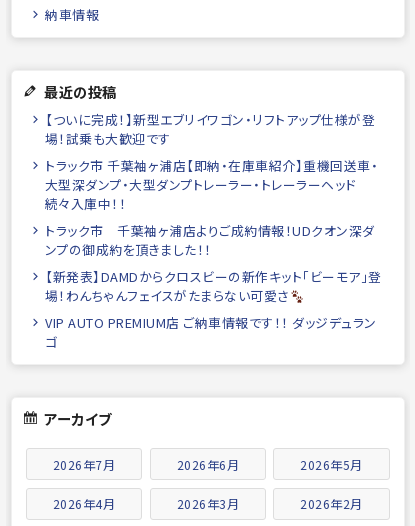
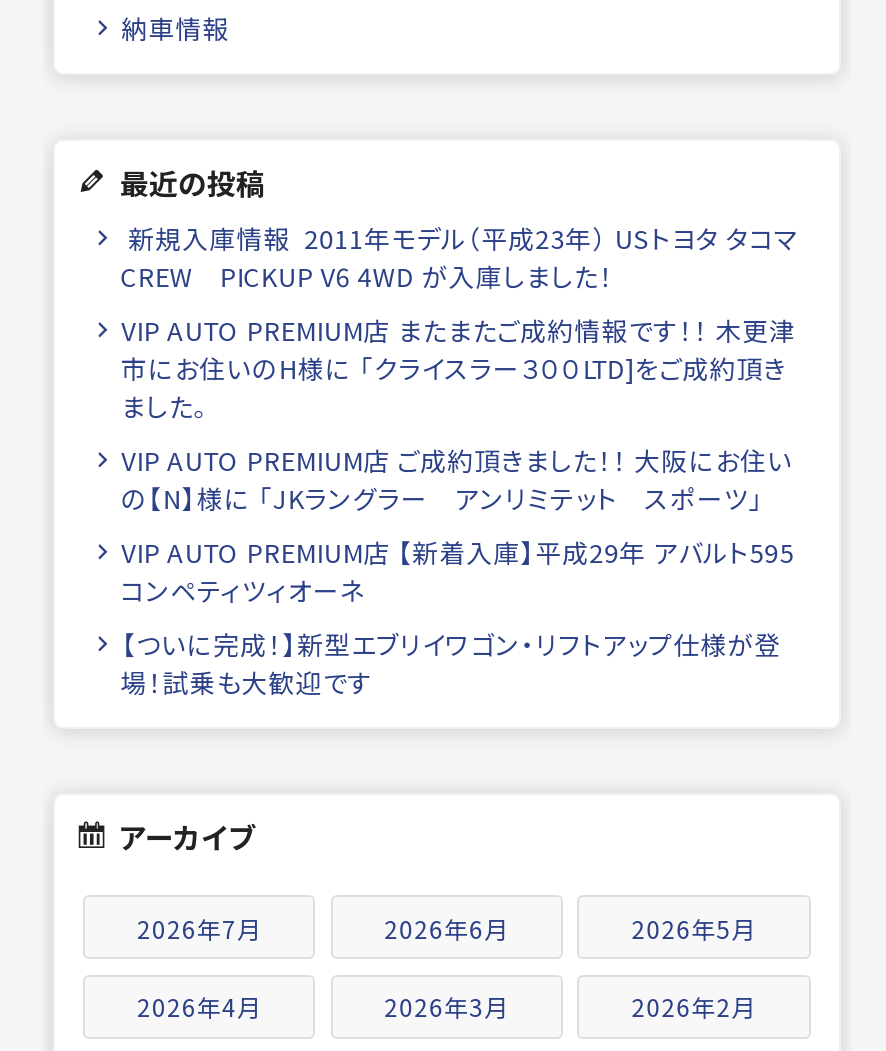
none -> [121,220,799,610] 新規入庫情報 2011年モデル（平成23年） USトヨタ タコマ | CREW PICKUP V6 4WD が入庫しました！ | VIP AUTO PREMIUM店 またまたご成約情報です！！ 木更津 | 市にお住いのH様に 「クライスラー３００LTD]をご成約頂き | ました。 | VIP AUTO PREMIUM店 ご成約頂きました！！ 大阪にお住い | の【N】様に 「JKラングラー アンリミテット スポーツ」 | VIP AUTO PREMIUM店 【新着入庫】平成29年 アバルト595 | コンペティツィオーネ
moved [45,110,375,148] -> [121,626,781,702]: 【ついに完成！】新型エブリイワゴン・リフトアップ仕様が登 | 場！試乗も大歓迎です
[45,156,382,351] トラック市 千葉袖ヶ浦店【即納・在庫車紹介】重機回送車・ | 大型深ダンプ・大型ダンプトレーラー・トレーラーヘッド | 続々入庫中！！ | トラック市 千葉袖ヶ浦店よりご成約情報！UDクオン深ダ | ンプの御成約を頂きました！！ | 【新発表】DAMDからクロスビーの新作キット「ビーモア」登 | 場！わんちゃんフェイスがたまらない可愛さ | VIP AUTO PREMIUM店 ご納車情報です！！ ダッジデュラン | ゴ -> none

